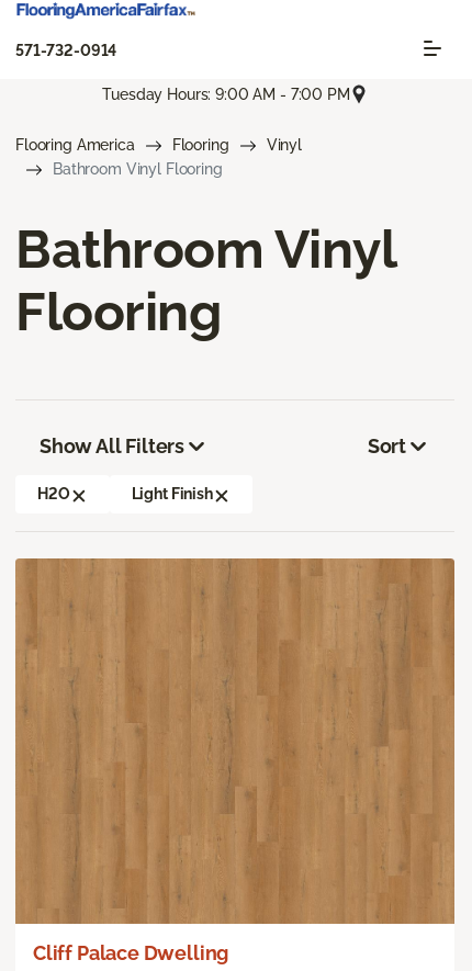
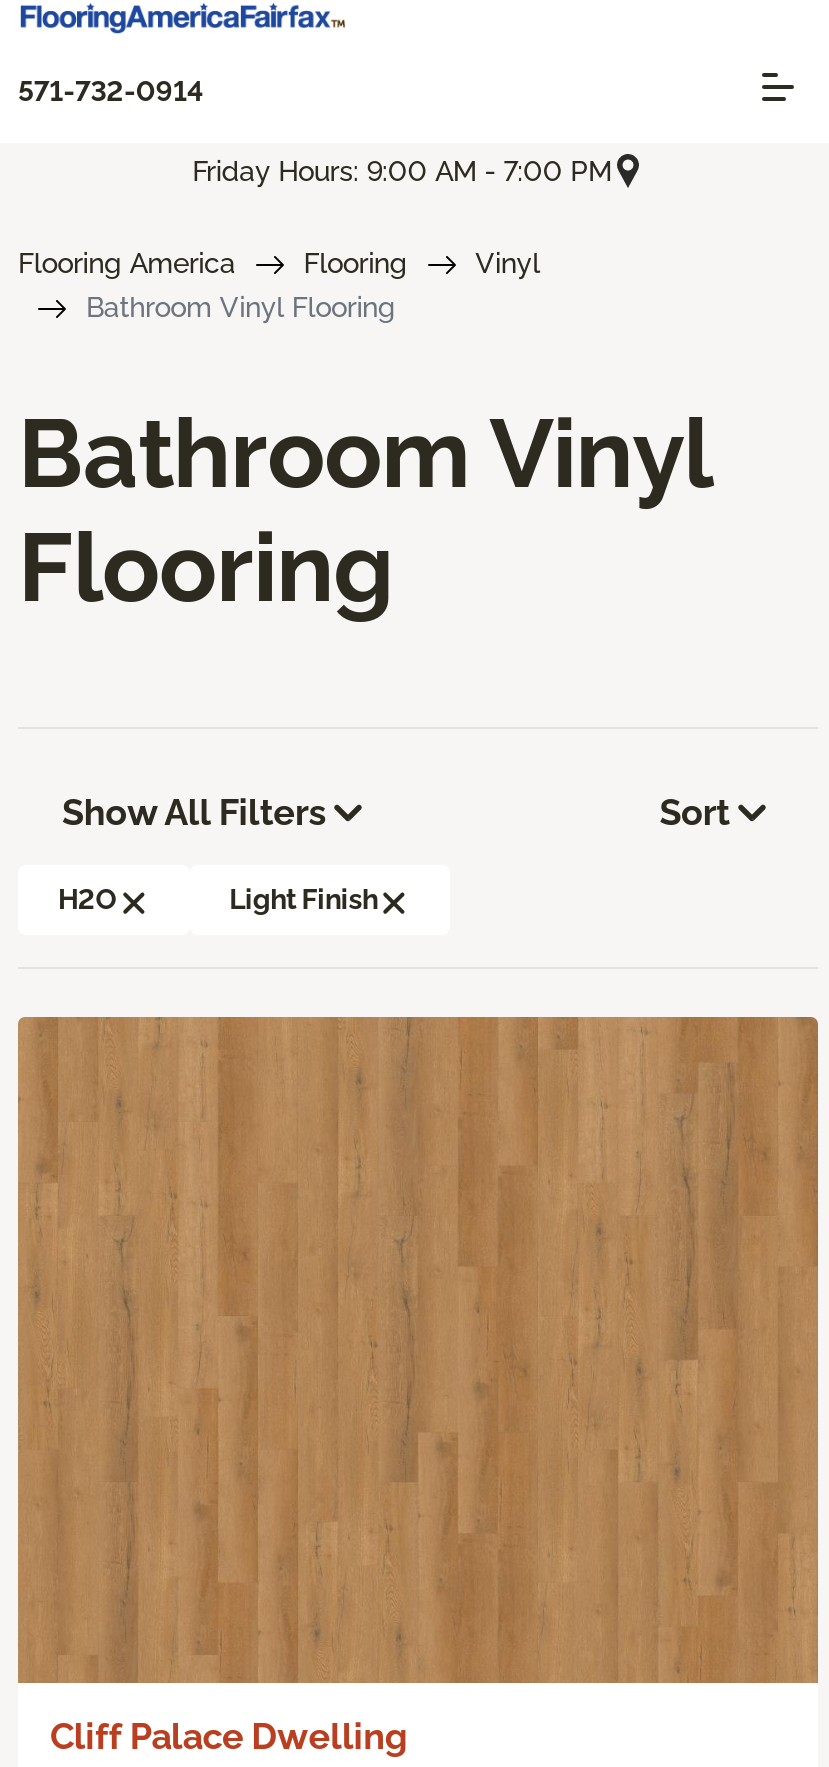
[102,85,350,103] Tuesday Hours: 9:00 AM - 7:00 PM -> [192,154,612,186] Friday Hours: 9:00 AM - 7:00 PM

